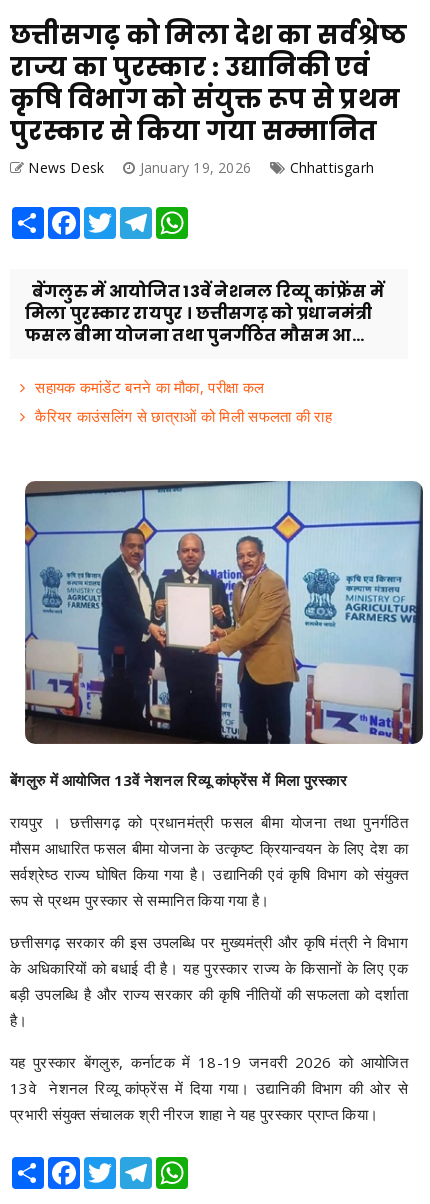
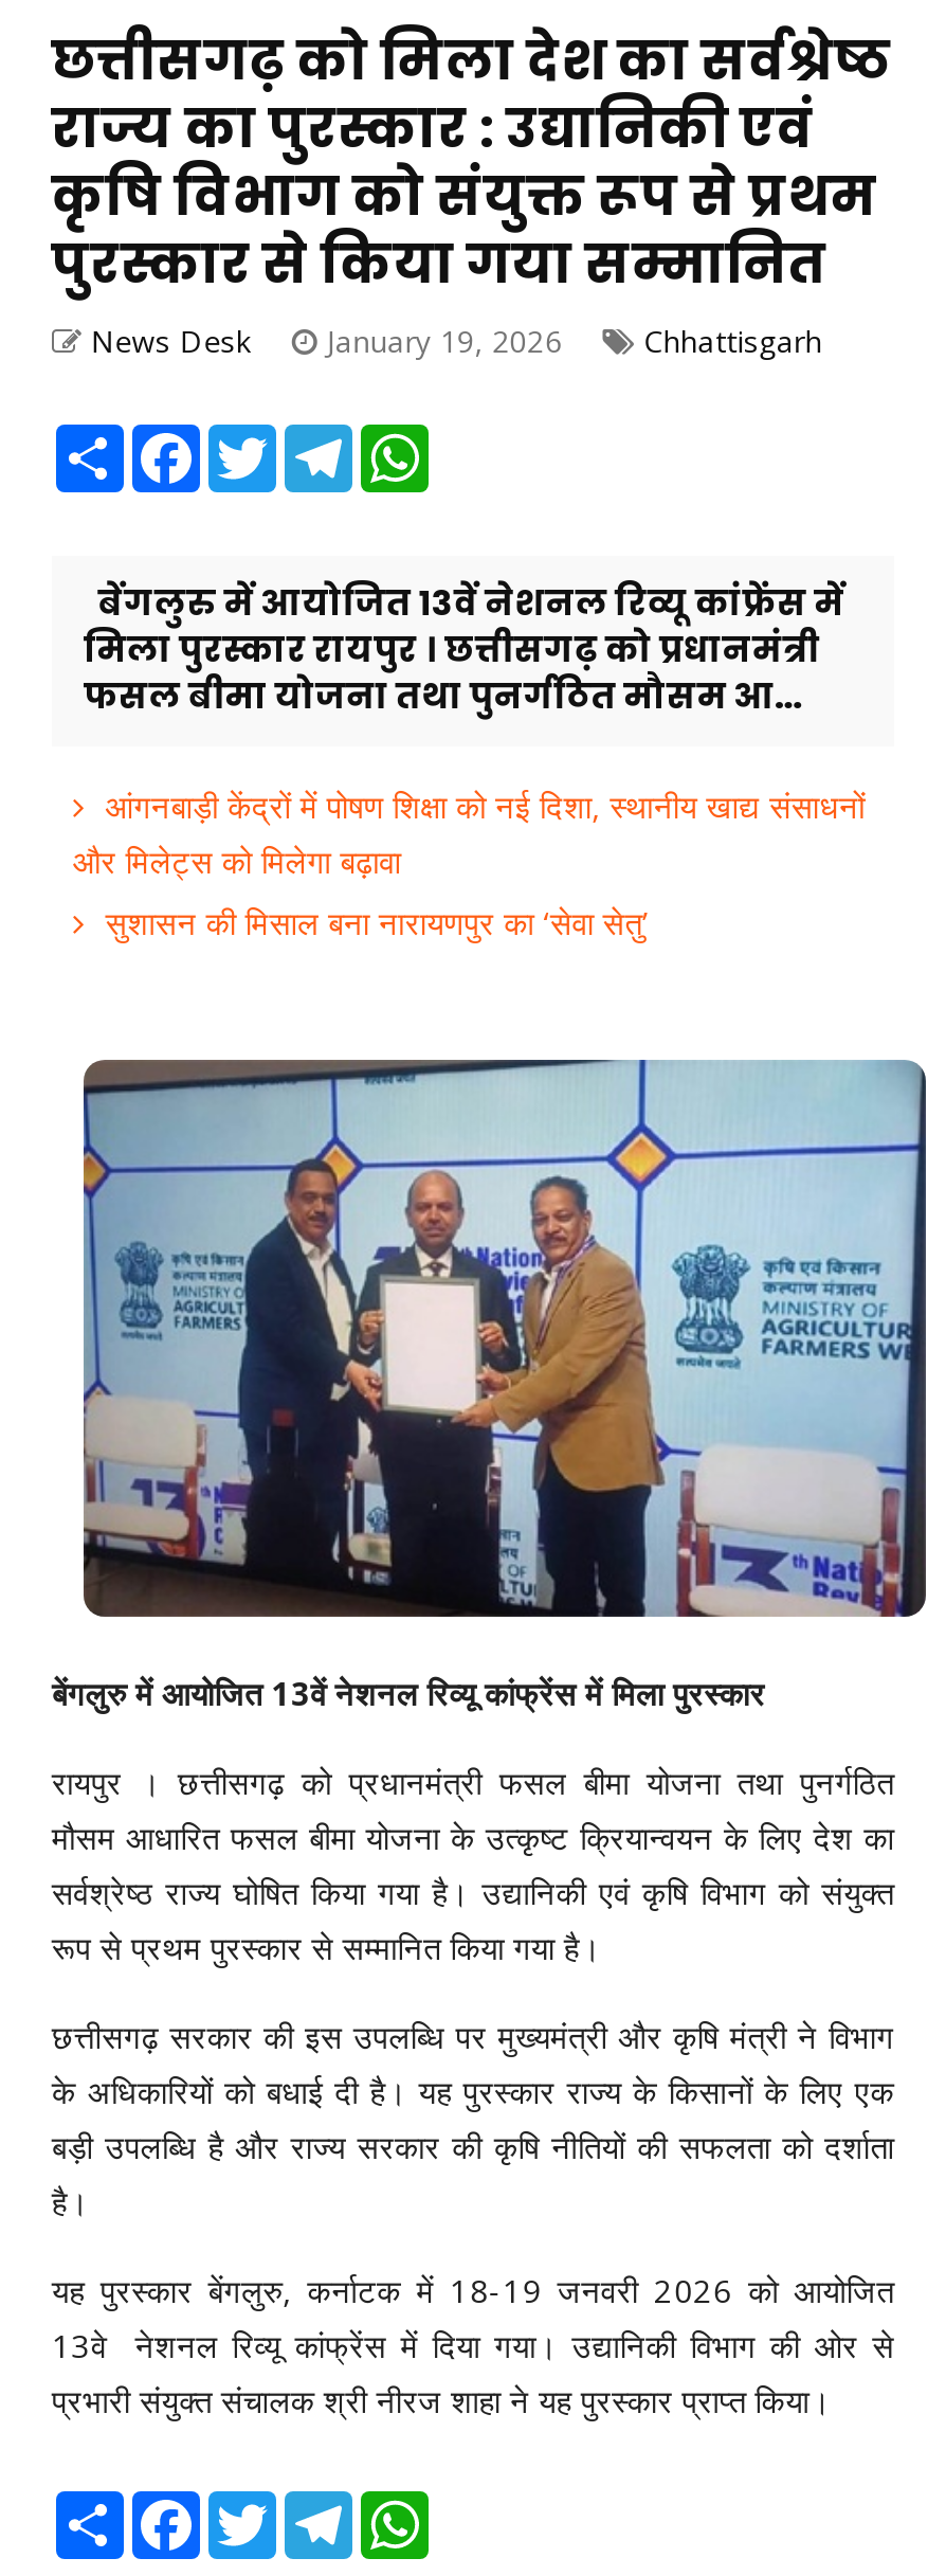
[35,377,332,426] सहायक कमांडेंट बनने का मौका, परीक्षा कल | कैरियर काउंसलिंग से छात्राओं को मिली सफलता की राह -> [73,784,865,943] आंगनबाड़ी केंद्रों में पोषण शिक्षा को नई दिशा, स्थानीय खाद्य संसाधनों | और मिलेट्स को मिलेगा बढ़ावा | सुशासन की मिसाल बना नारायणपुर का ‘सेवा सेतु’

